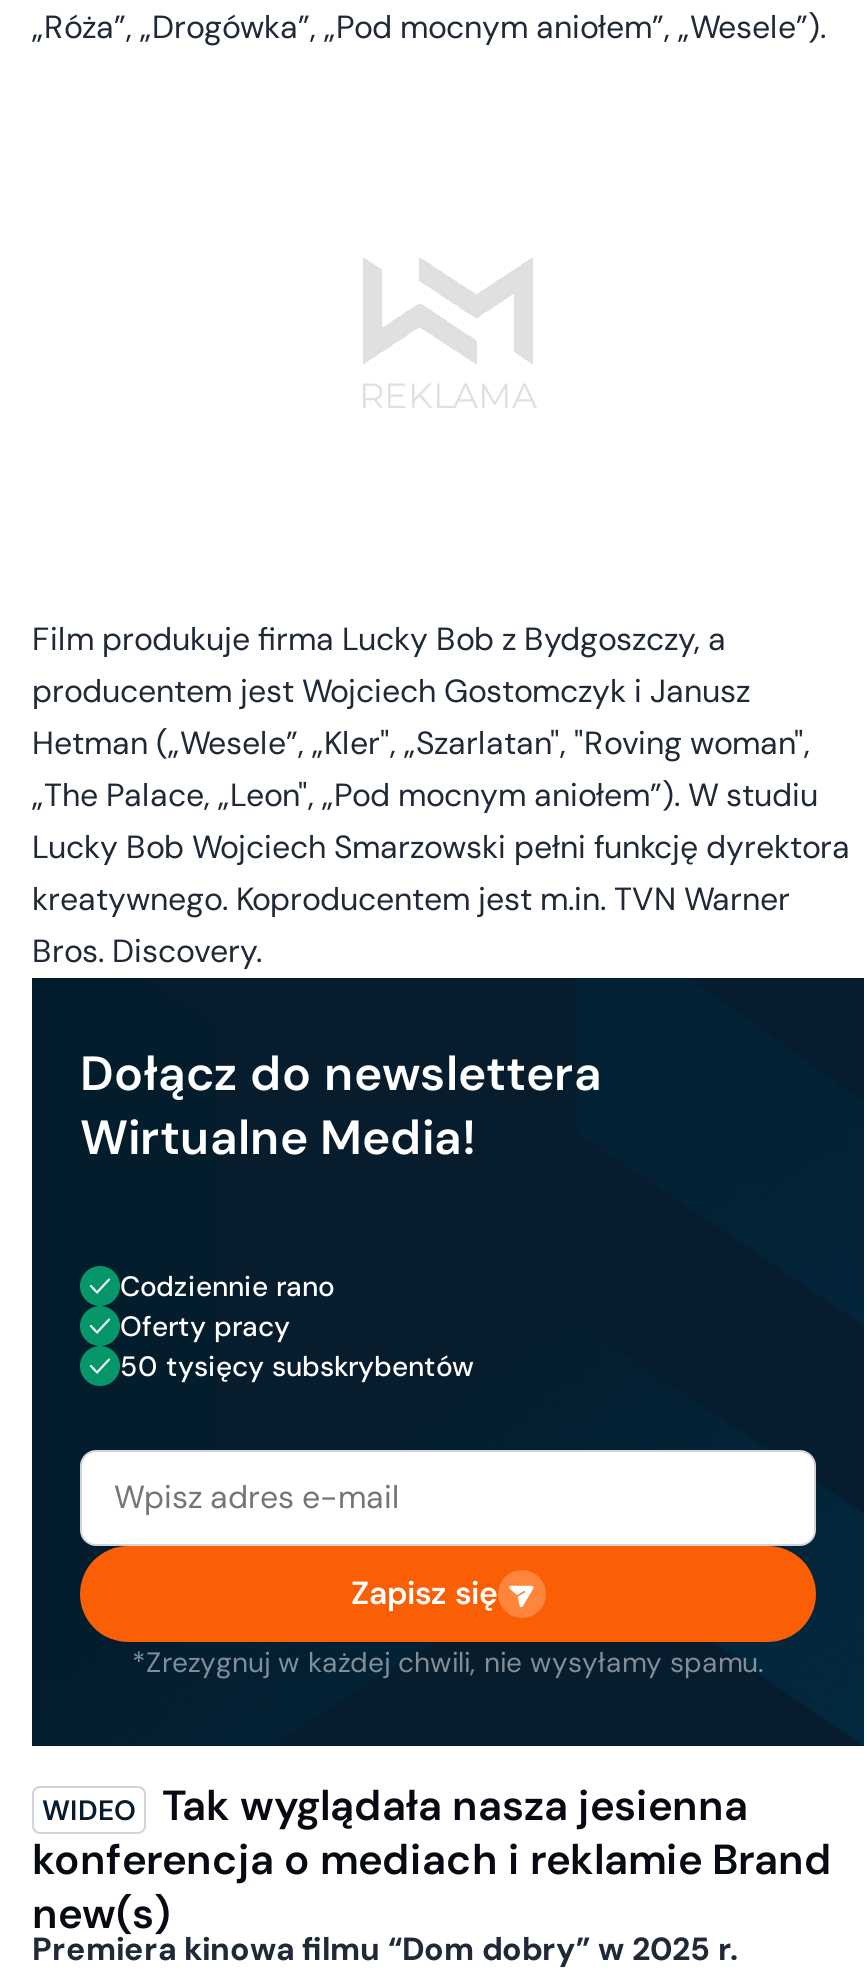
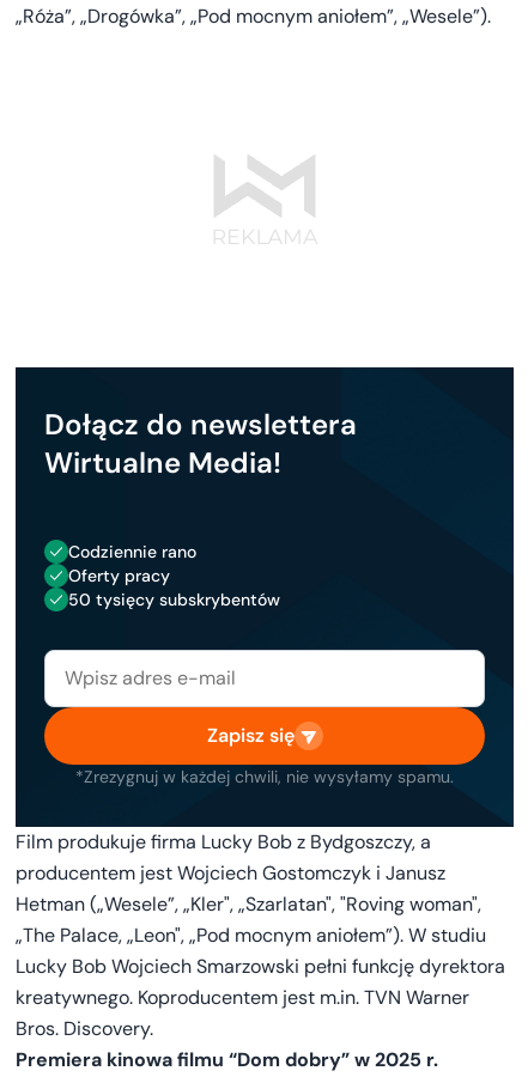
moved [32,618,850,972] -> [16,829,505,1041]: Film produkuje firma Lucky Bob z Bydgoszczy, a | producentem jest Wojciech Gostomczyk i Janusz | Hetman („Wesele”, „Kler", „Szarlatan", "Roving woman", | „The Palace, „Leon", „Pod mocnym aniołem”). W studiu | Lucky Bob Wojciech Smarzowski pełni funkcję dyrektora | kreatywnego. Koproducentem jest m.in. TVN Warner | Bros. Discovery.
moved [80,1042,764,1680] -> [44,405,454,787]: Dołącz do newslettera | Wirtualne Media! | Codziennie rano | Oferty pracy | 50 tysięcy subskrybentów | Zapisz się | *Zrezygnuj w każdej chwili, nie wysyłamy spamu.
[32,1778,832,1940] Tak wyglądała nasza jesienna | konferencja o mediach i reklamie Brand | new(s) -> none

